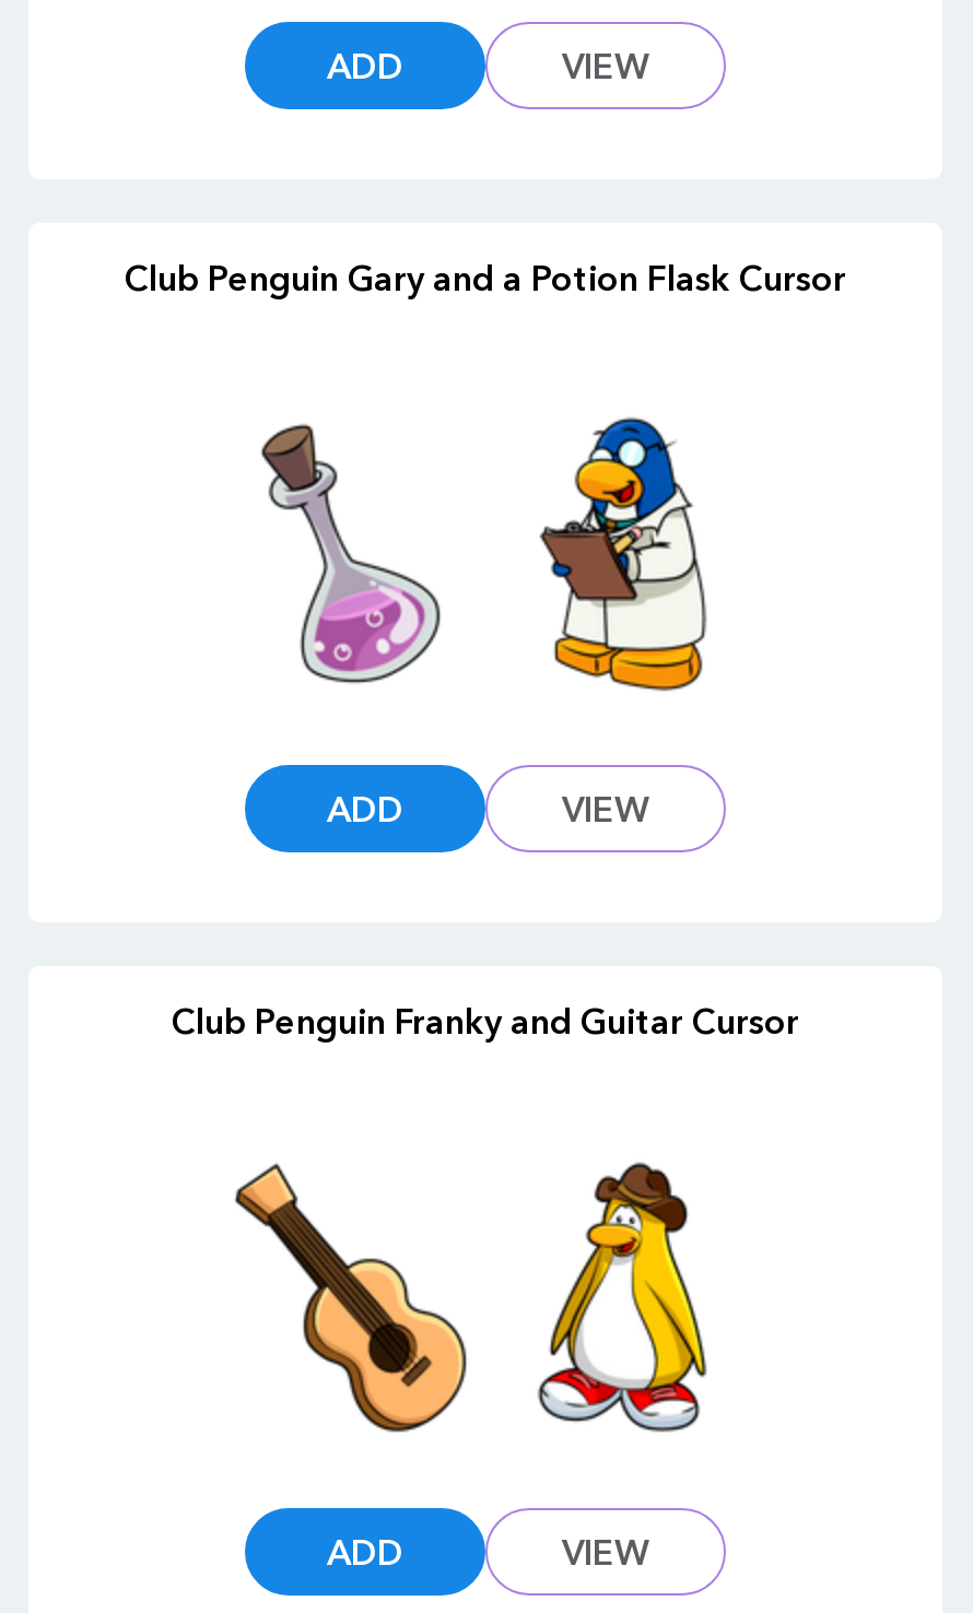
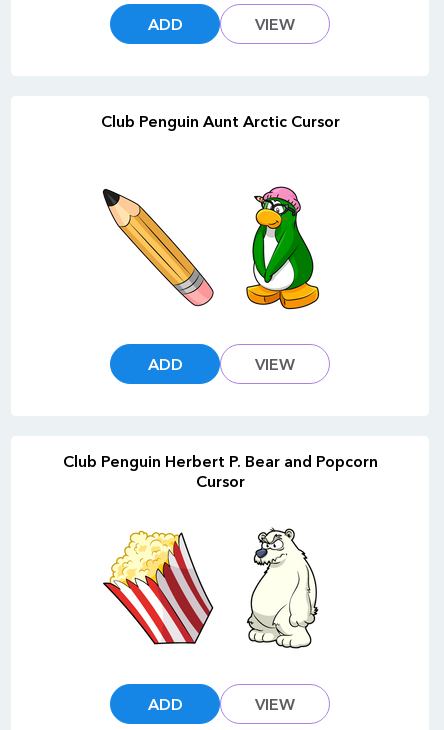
[125,255,846,298] Club Penguin Gary and a Potion Flask Cursor -> [100,110,339,130] Club Penguin Aunt Arctic Cursor
[230,422,472,684] [image] -> [102,188,215,307] [image]
[538,415,708,693] [image] -> [245,185,321,310] [image]
[172,998,799,1041] Club Penguin Franky and Guitar Cursor -> [62,450,377,490] Club Penguin Herbert P. Bear and Popcorn | Cursor
[232,1163,470,1434] [image] -> [102,527,214,649] [image]
[536,1161,708,1432] [image] -> [244,526,321,649] [image]

